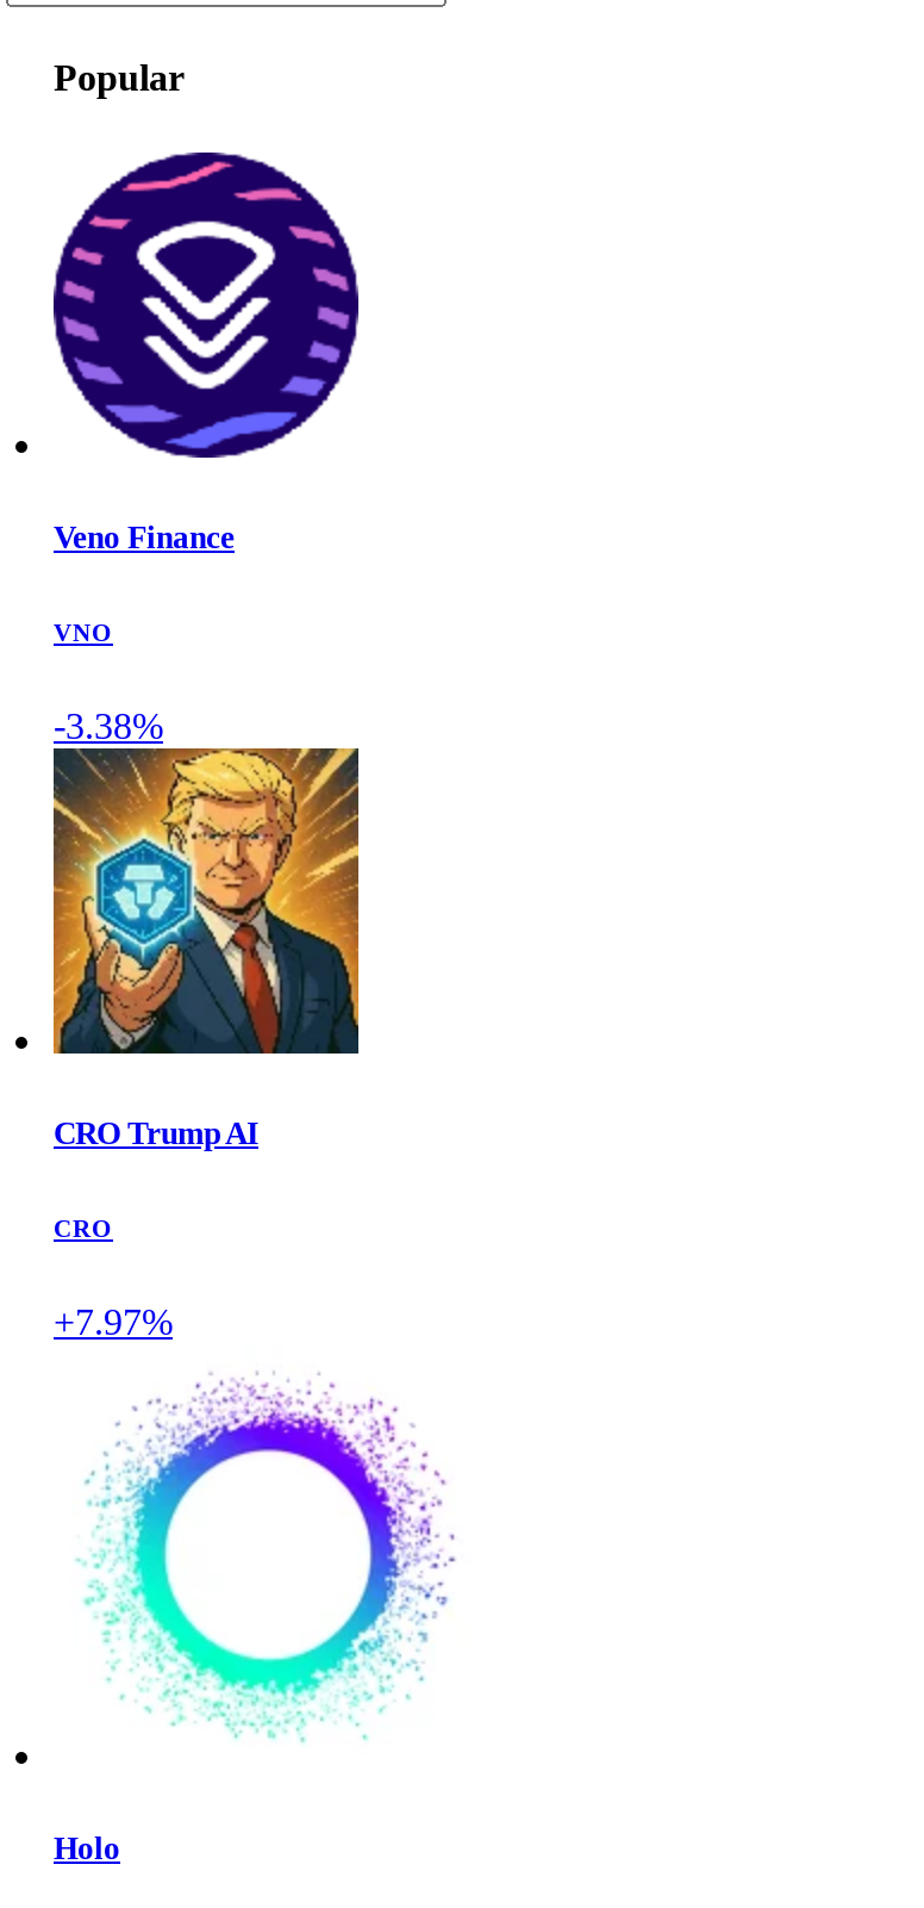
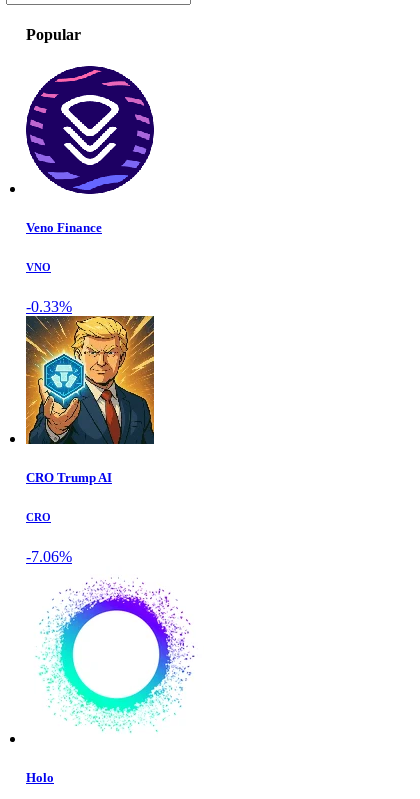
[54,705,163,746] -3.38% -> [26,298,72,315] -0.33%
[54,1301,173,1342] +7.97% -> [26,548,72,565] -7.06%

